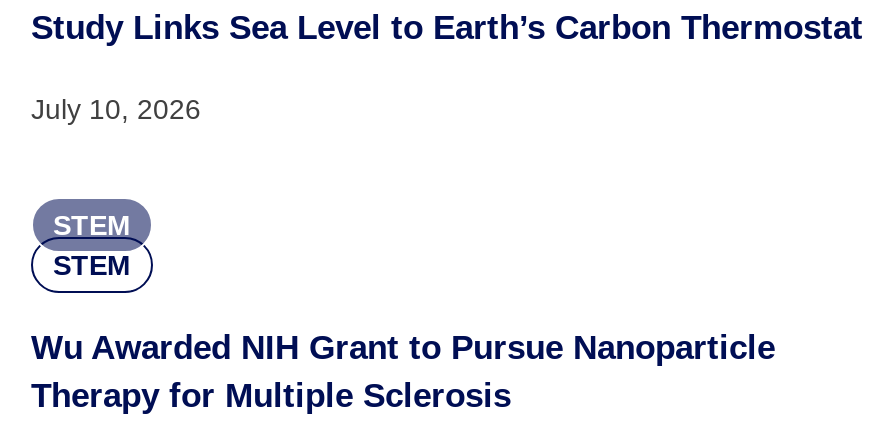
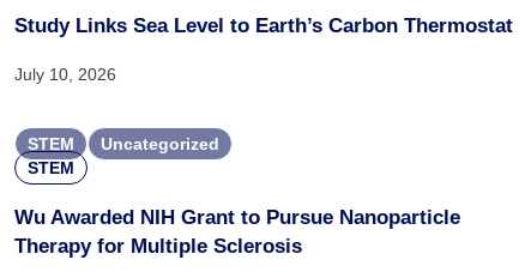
none -> [101,134,219,153] Uncategorized

